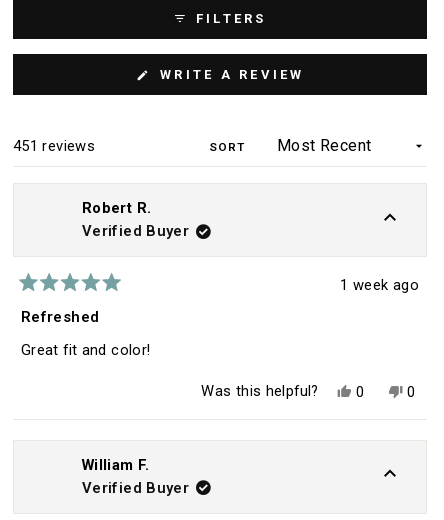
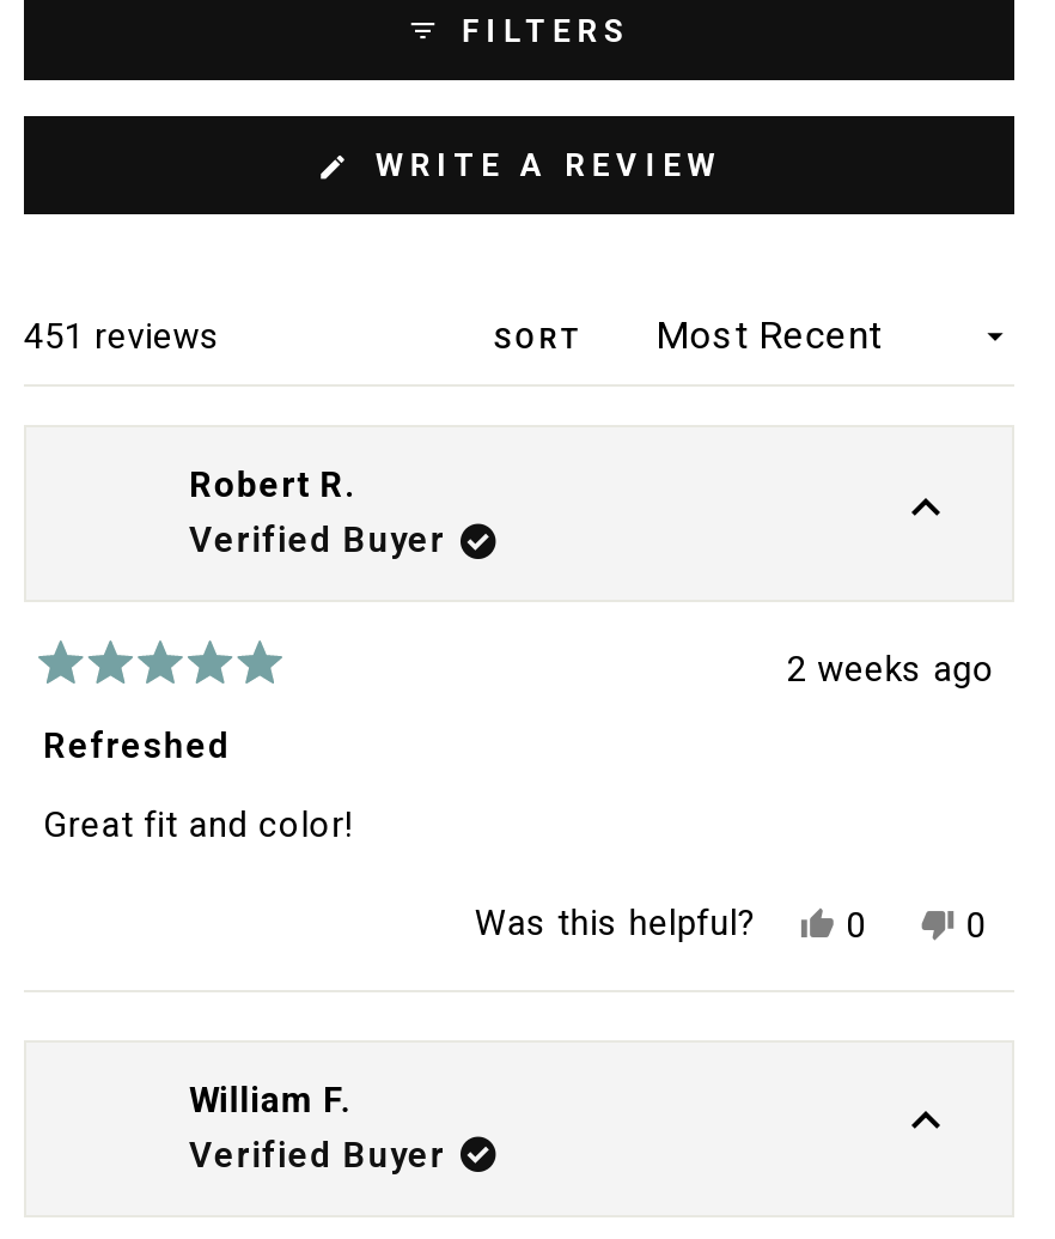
[340,276,419,294] 1 week ago -> [787,648,995,691] 2 weeks ago

